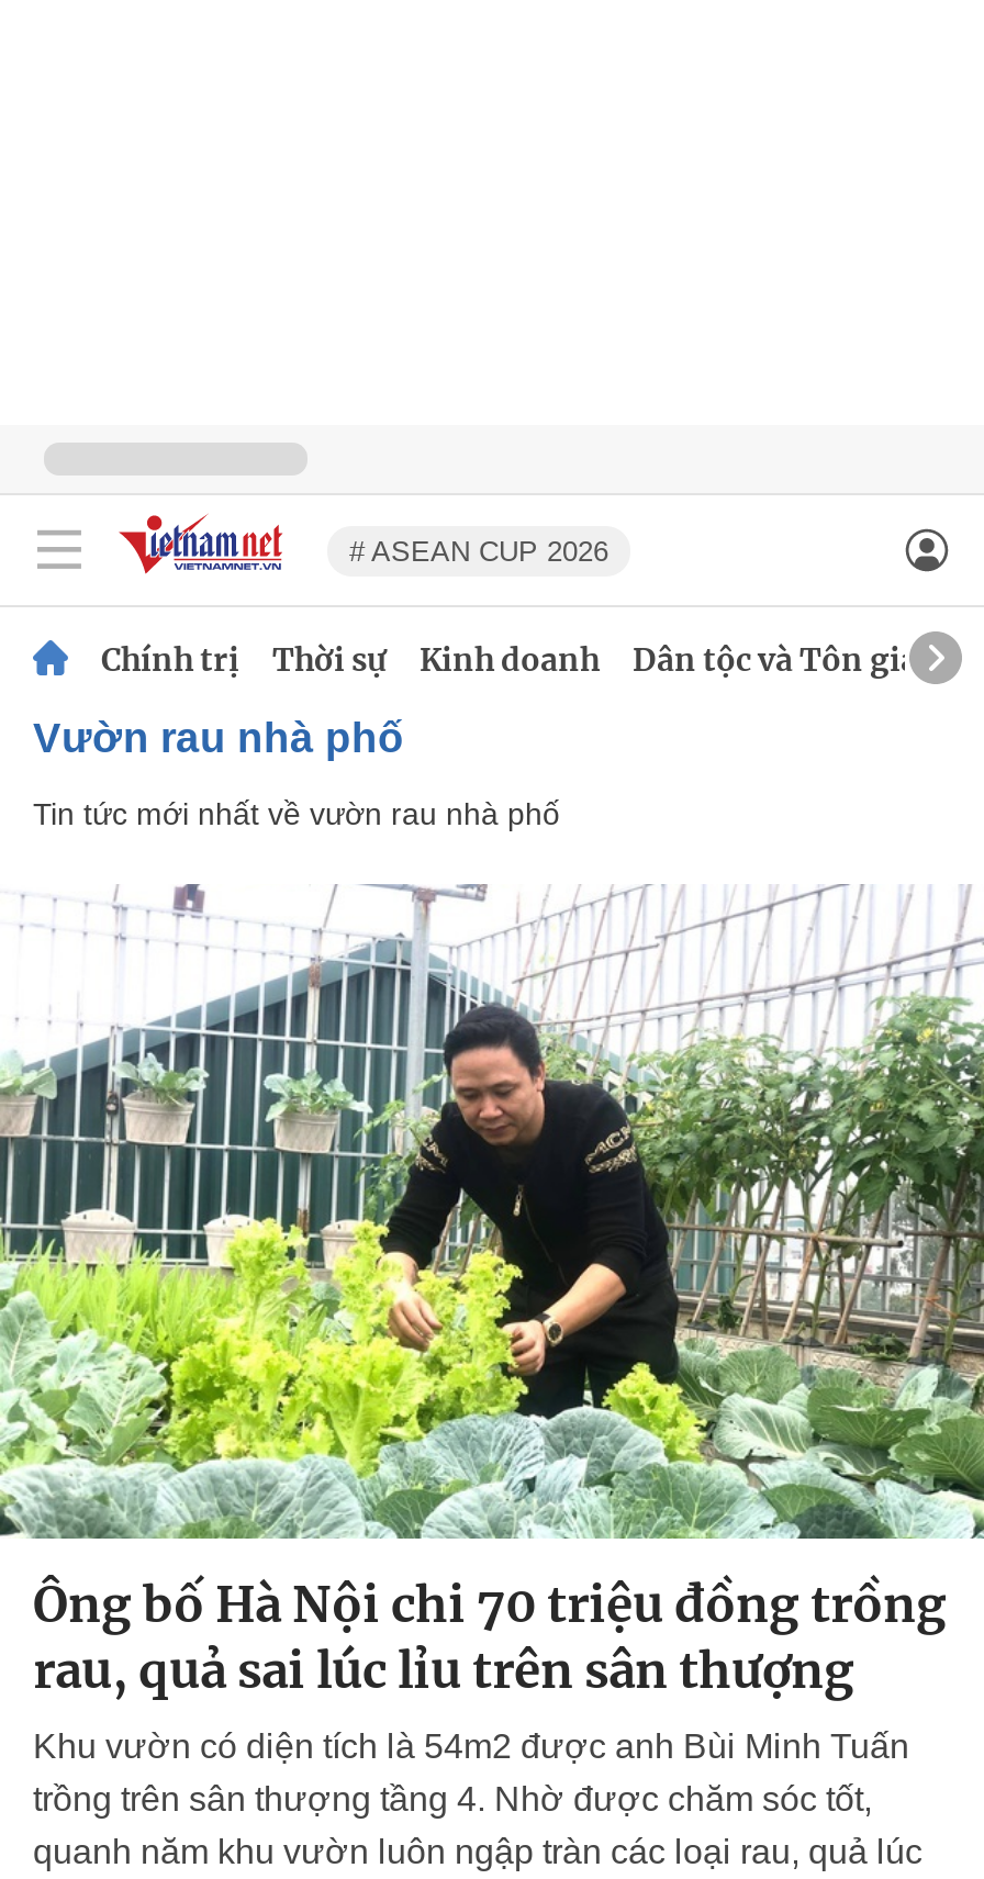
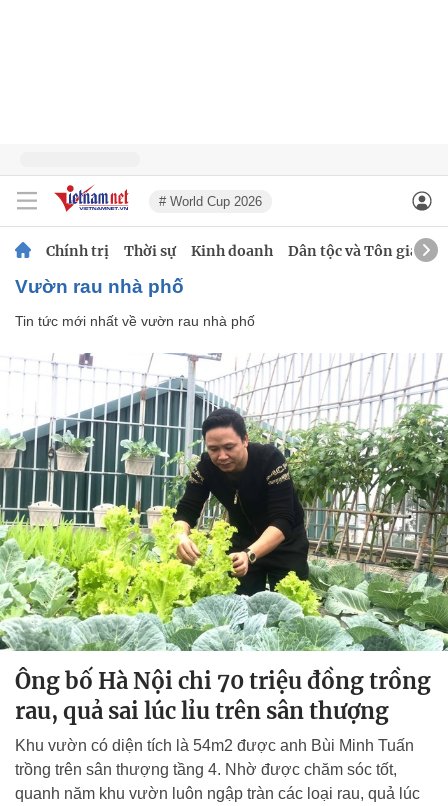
[349,534,608,567] # ASEAN CUP 2026 -> [159,193,262,208] # World Cup 2026

